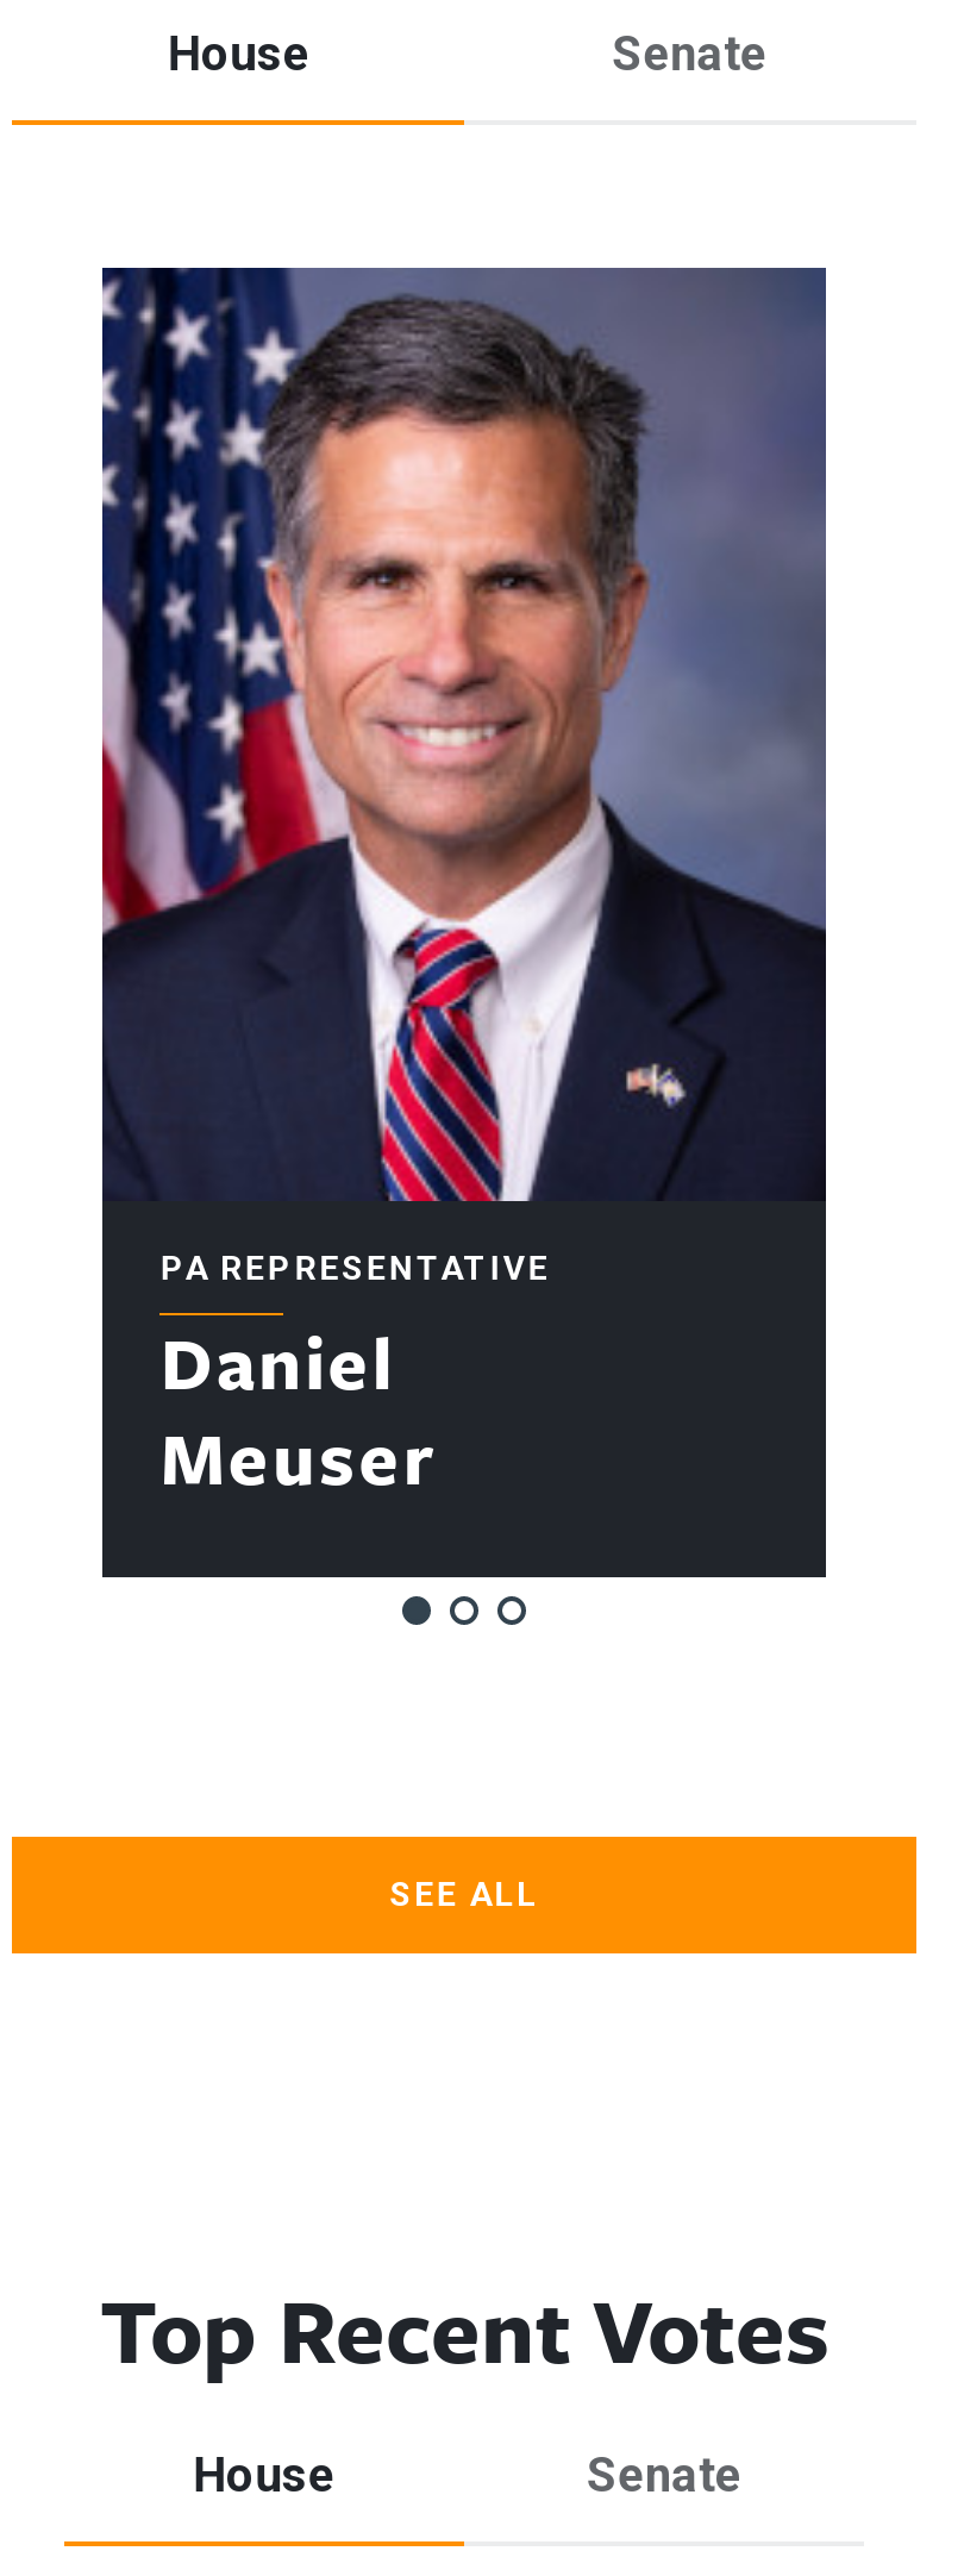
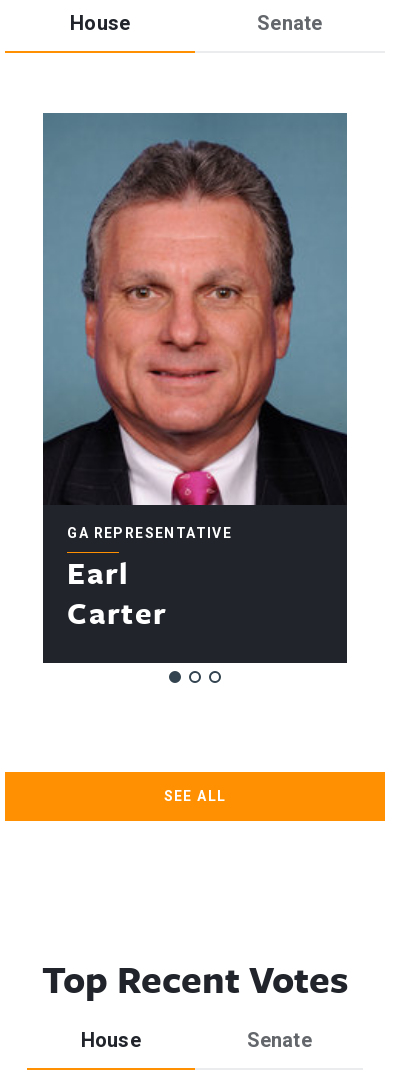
[100,265,828,1509] [image] | PA REPRESENTATIVE | Daniel | Meuser -> [42,112,348,634] [image] | GA REPRESENTATIVE | Earl | Carter

